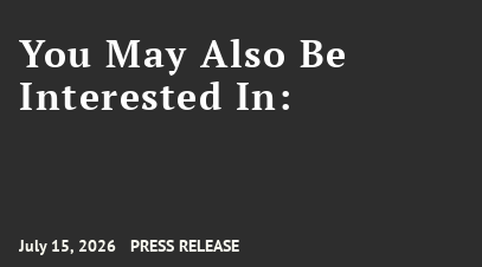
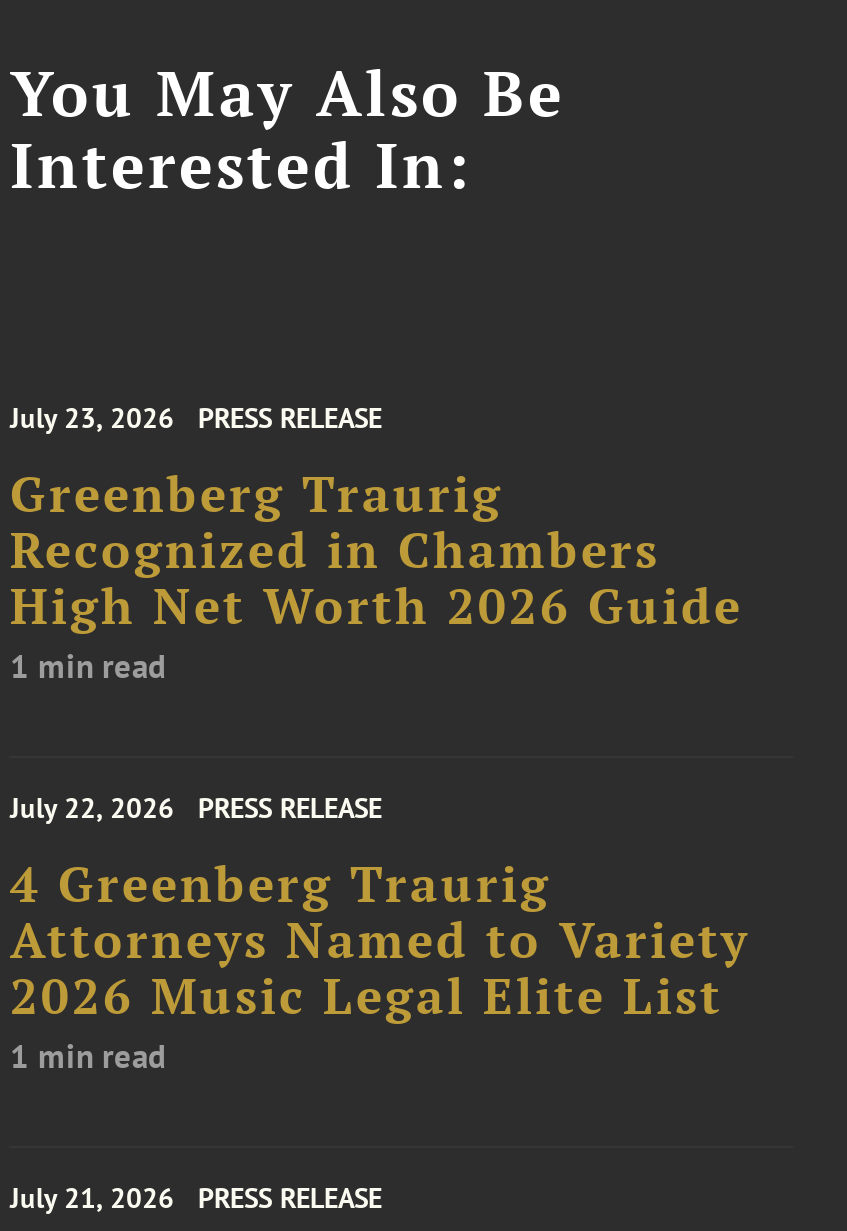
[19,235,117,257] July 15, 2026 -> [10,400,750,1216] July 23, 2026 | PRESS RELEASE | Greenberg Traurig | Recognized in Chambers | High Net Worth 2026 Guide | 1 min read | July 22, 2026 | PRESS RELEASE | 4 Greenberg Traurig | Attorneys Named to Variety | 2026 Music Legal Elite List | 1 min read | July 21, 2026

